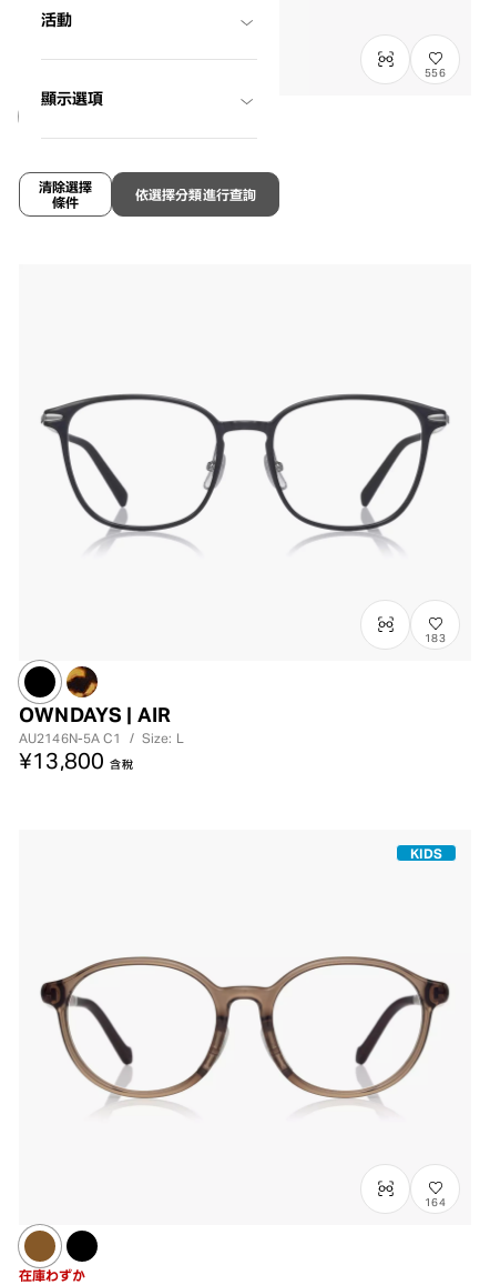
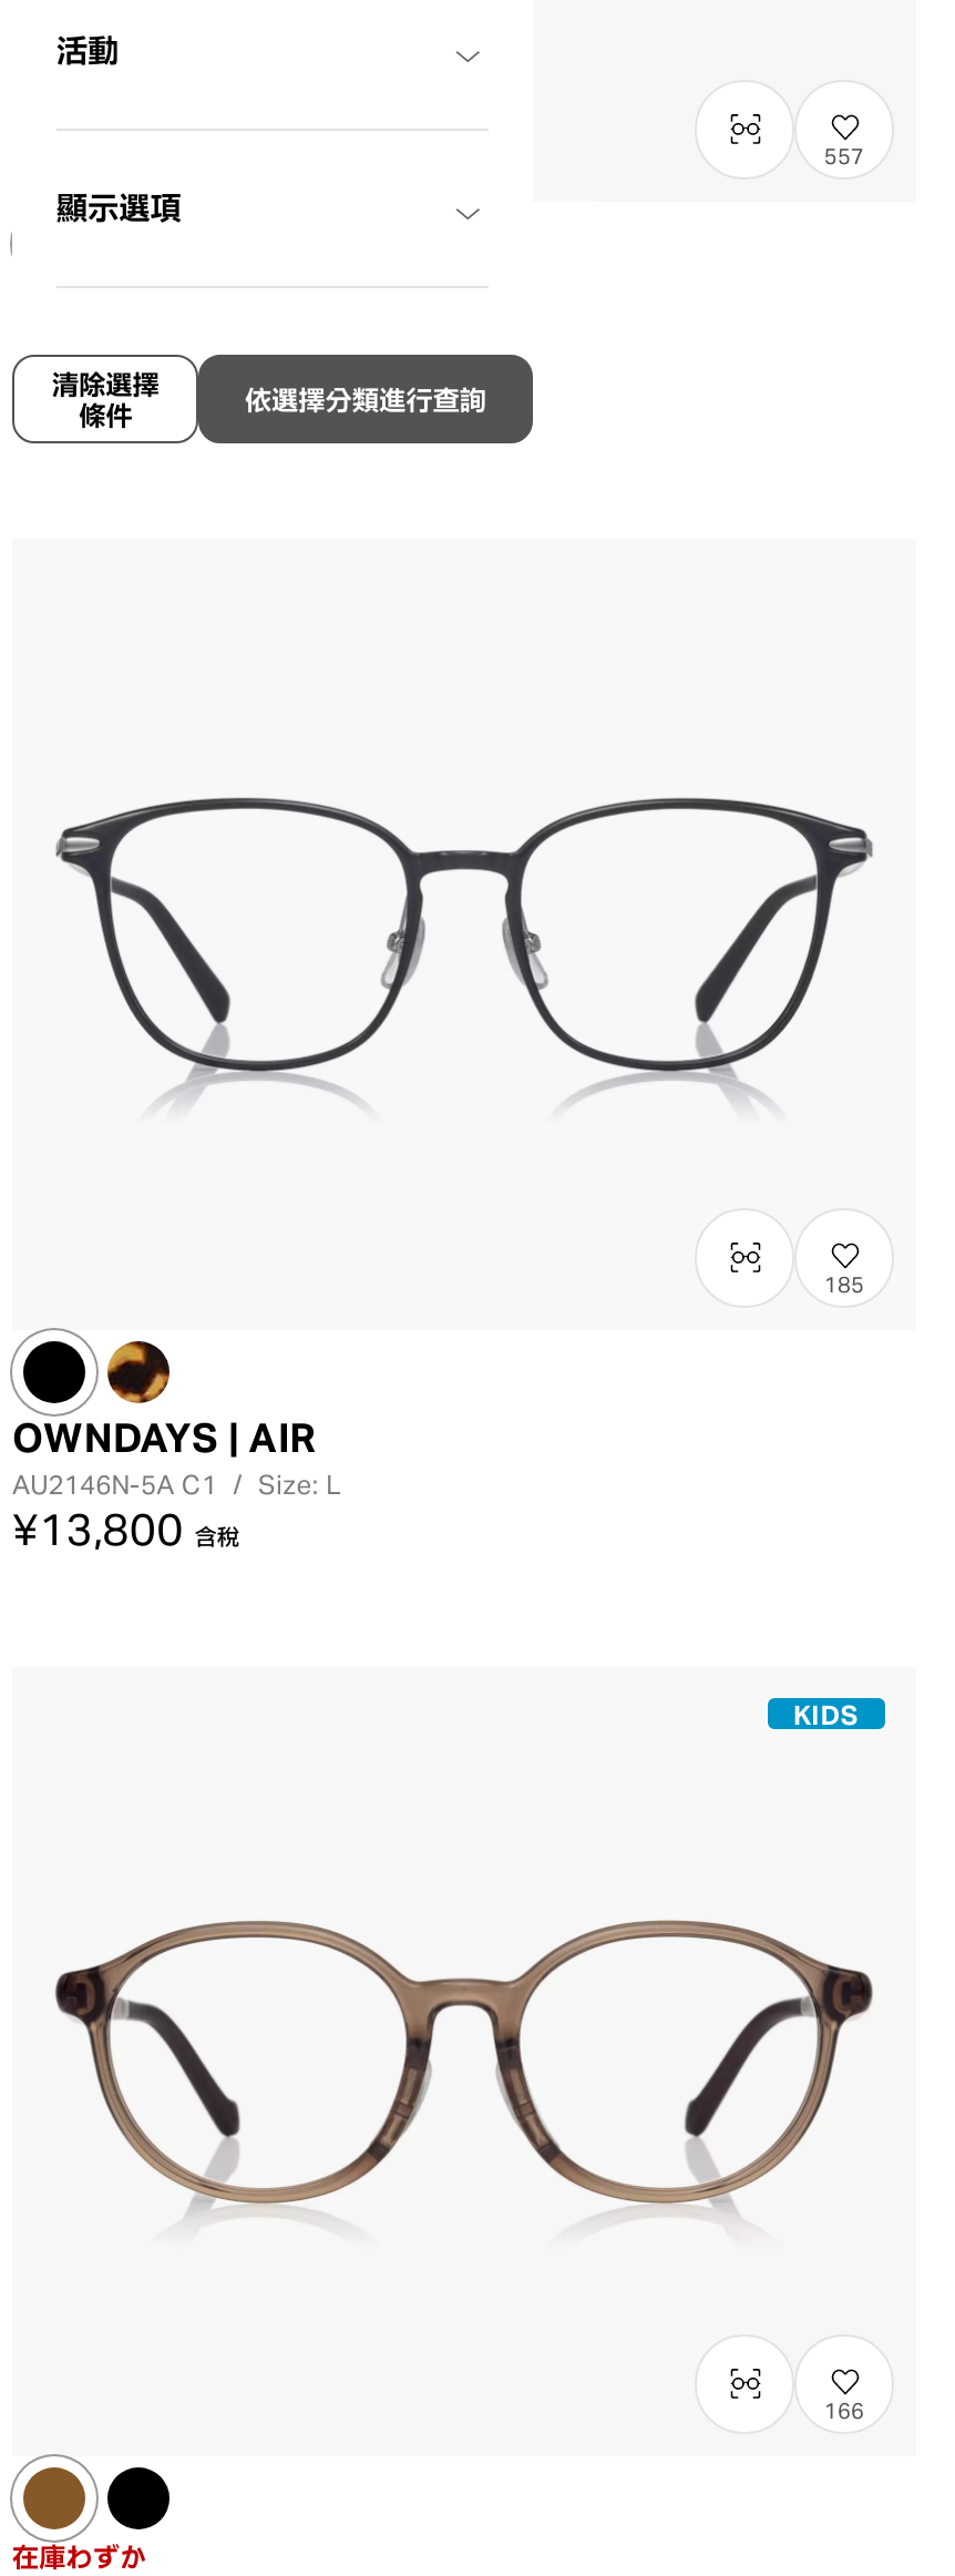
[425,67,445,78] 556 -> [824,144,864,166] 557
[425,631,445,642] 183 -> [824,1271,864,1294] 185
[425,1196,445,1207] 164 -> [824,2398,864,2421] 166

